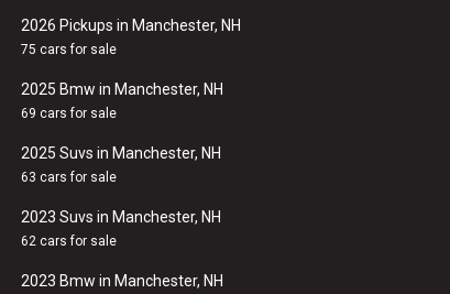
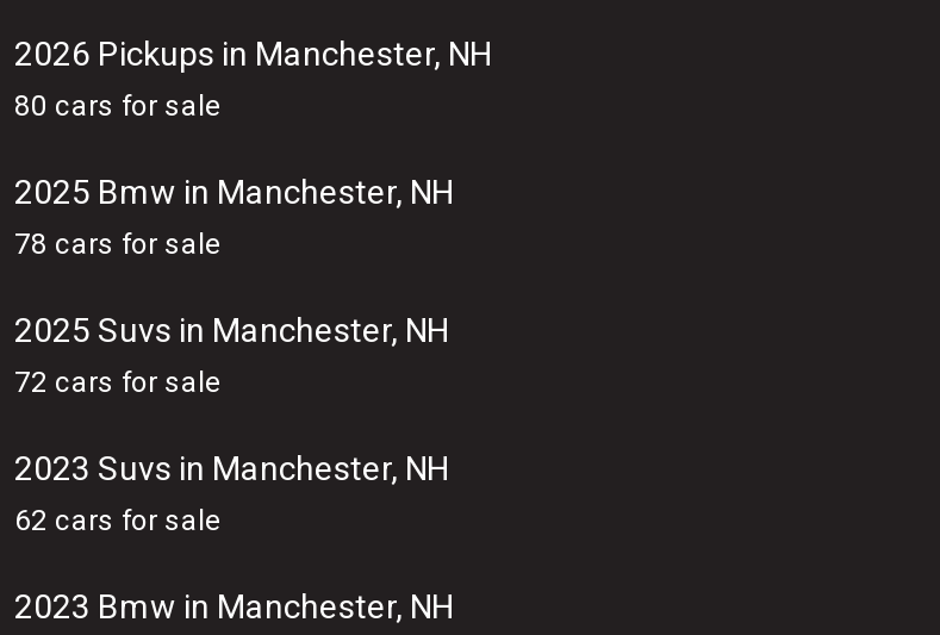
[21,42,117,57] 75 cars for sale -> [14,89,222,123] 80 cars for sale
[21,106,117,121] 69 cars for sale -> [14,228,222,261] 78 cars for sale
[21,170,117,185] 63 cars for sale -> [14,366,222,399] 72 cars for sale

